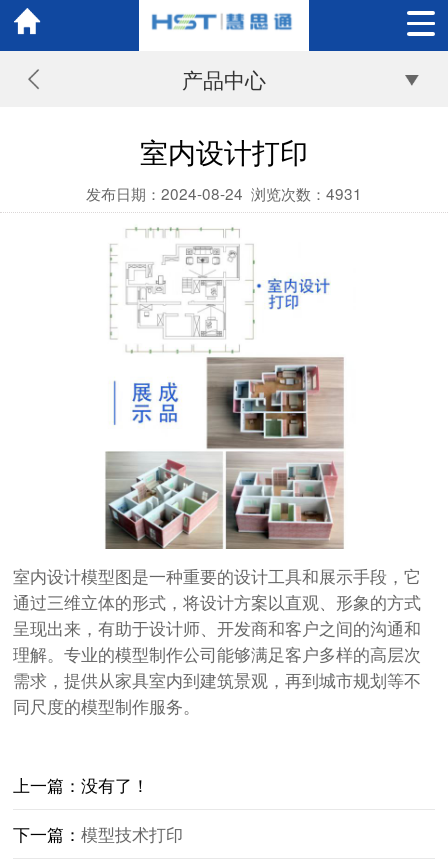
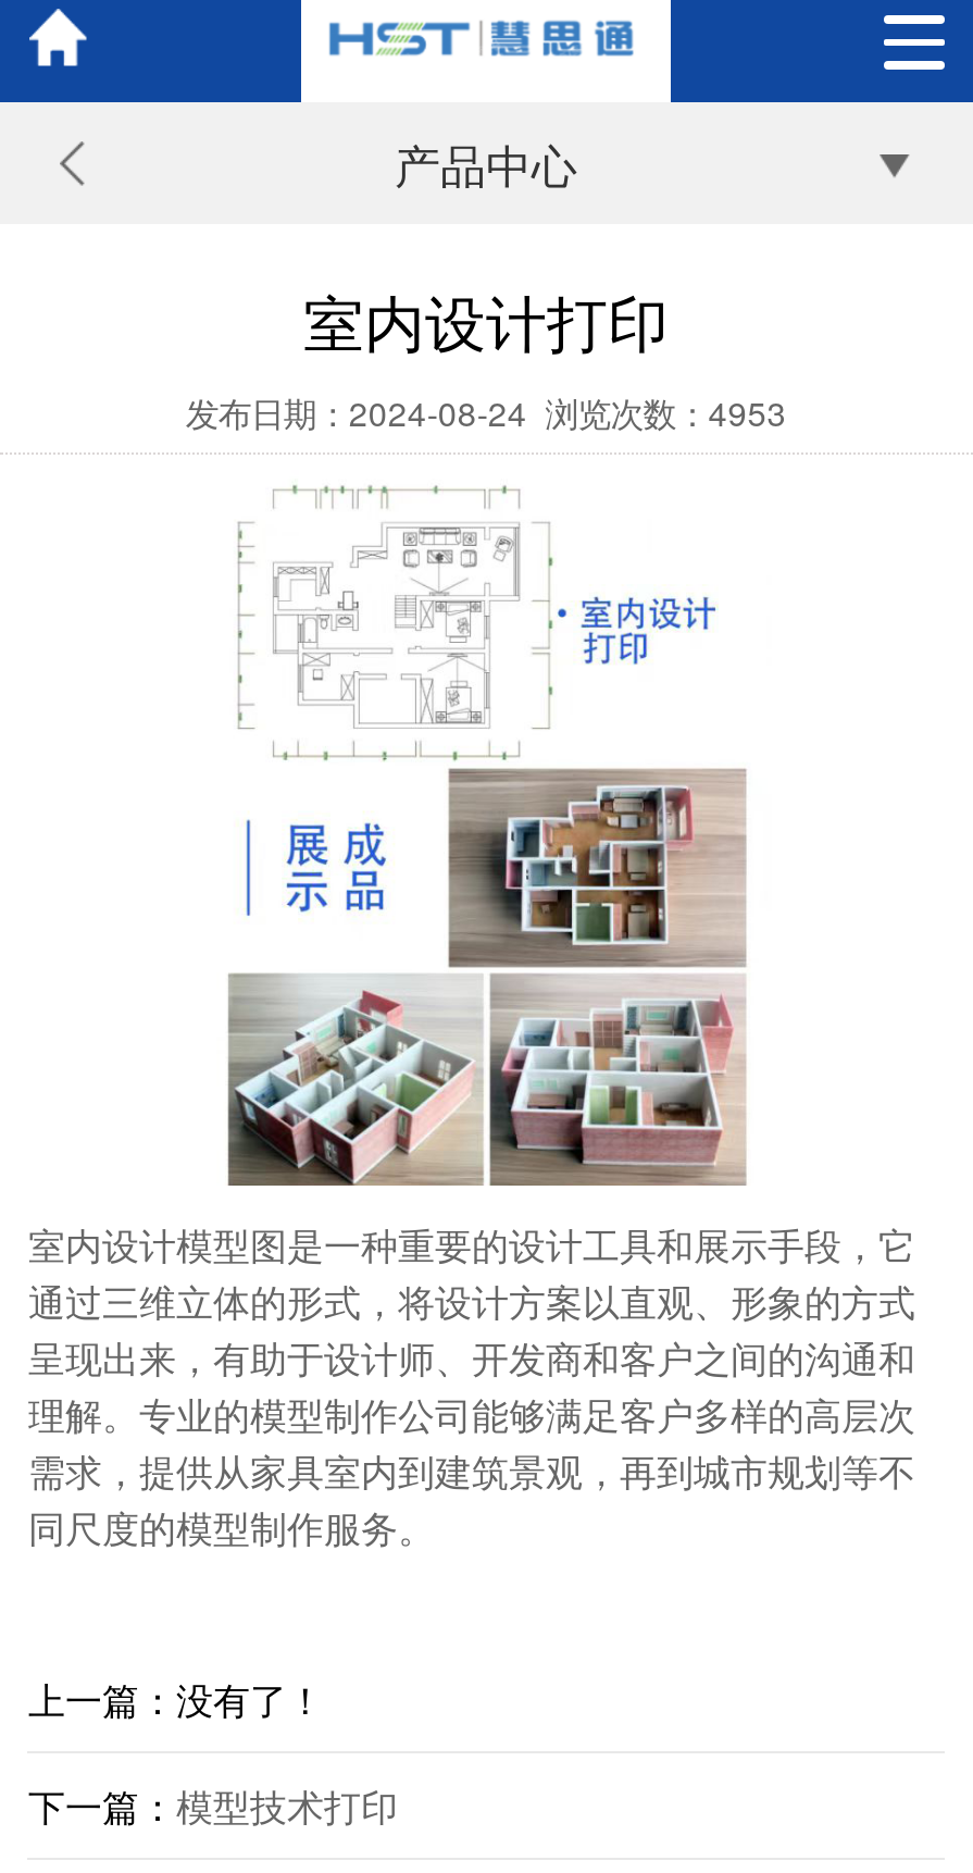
[86,182,362,204] 发布日期：2024-08-24 浏览次数：4931 -> [185,387,786,435] 发布日期：2024-08-24 浏览次数：4953

